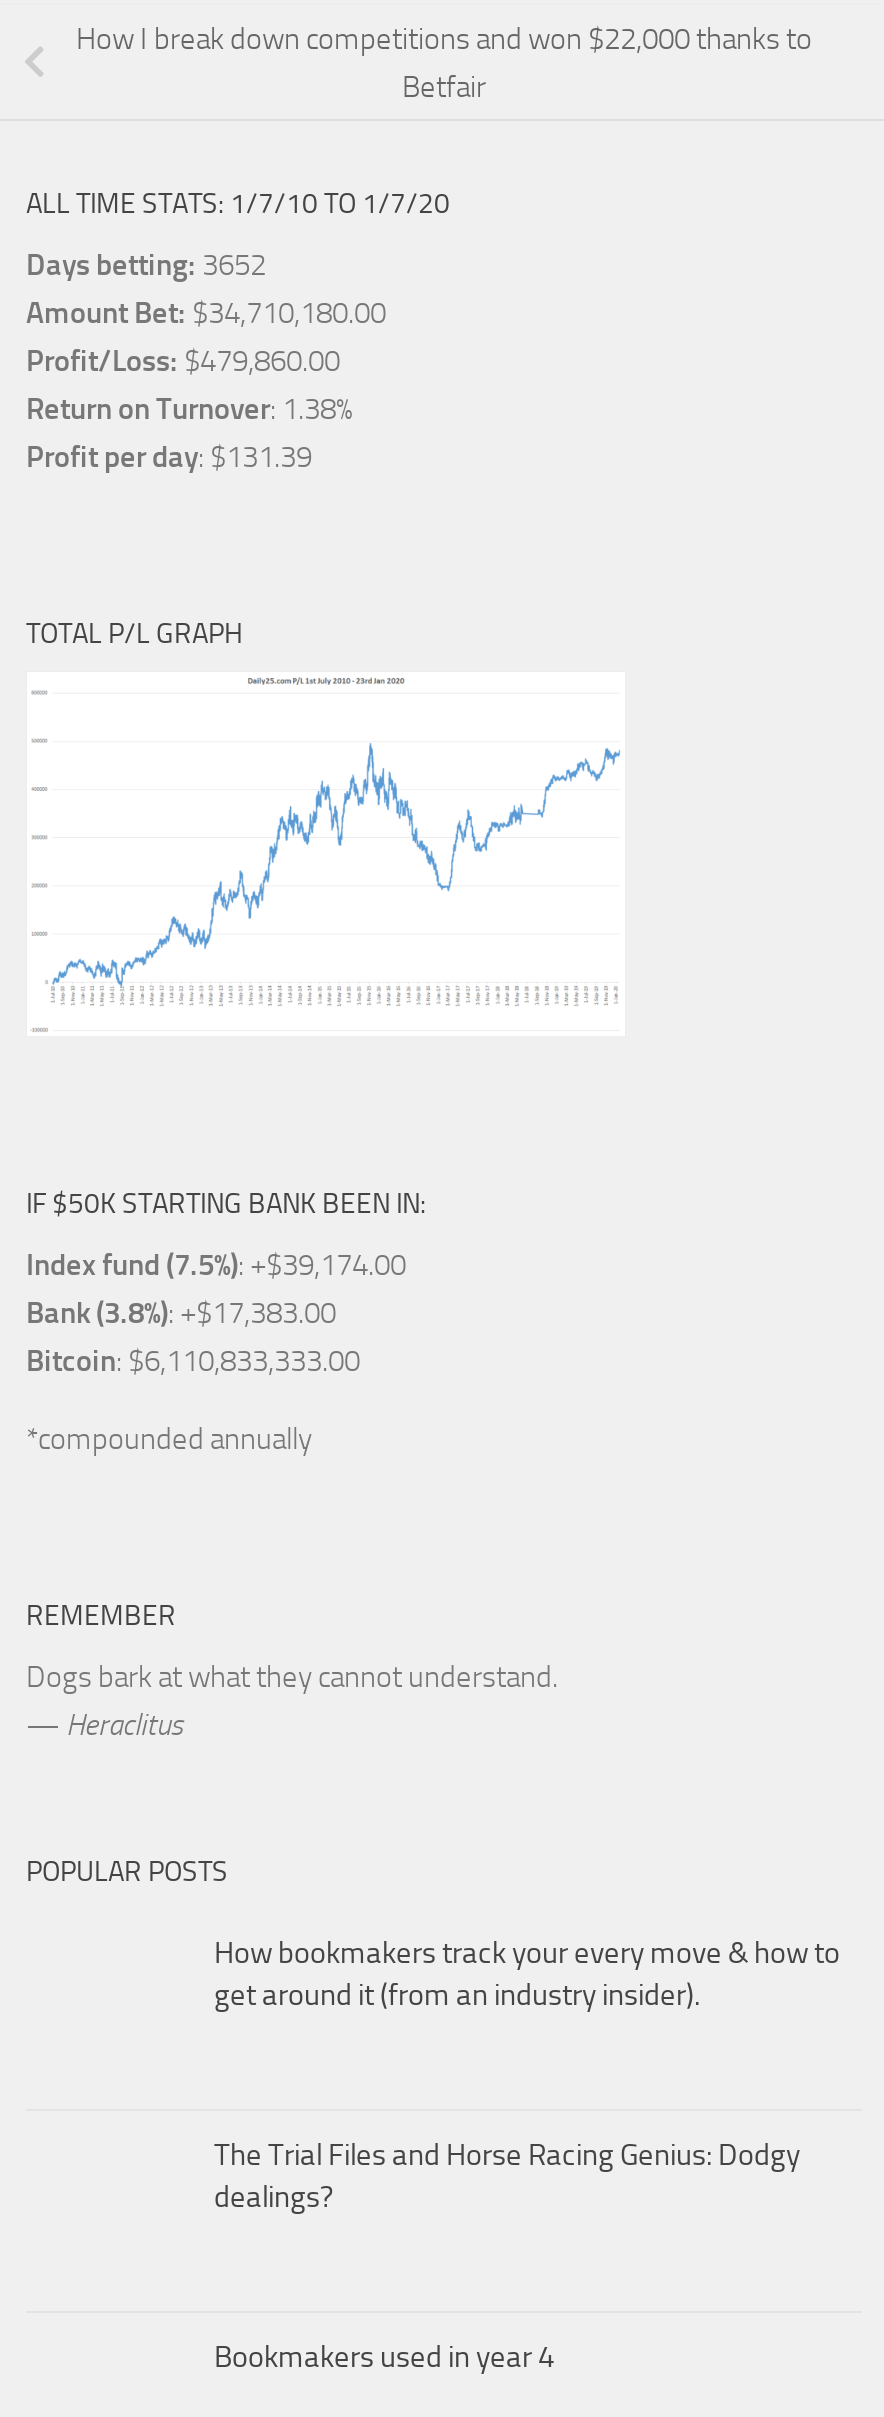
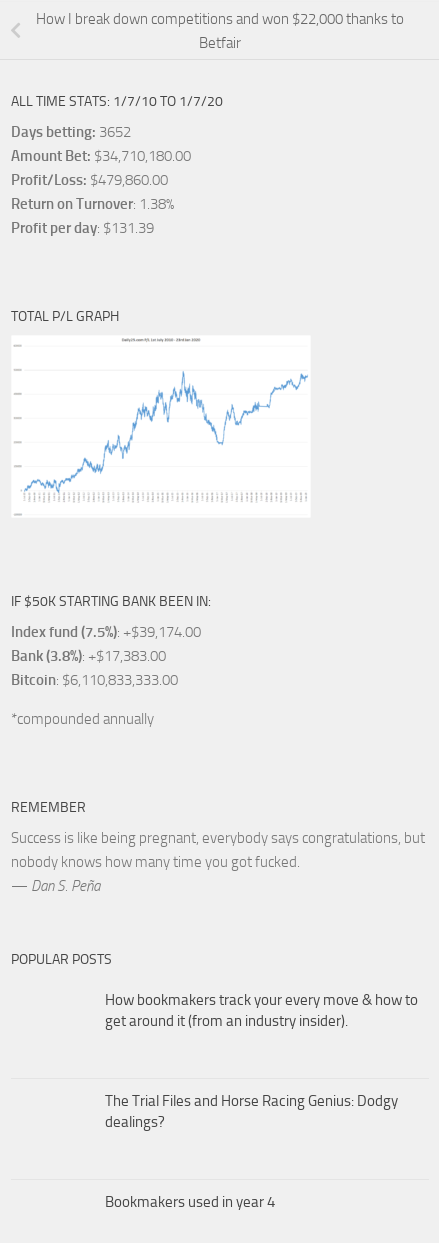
[26,1659,558,1743] Dogs bark at what they cannot understand. | — Heraclitus -> [11,829,425,895] Success is like being pregnant, everybody says congratulations, but | nobody knows how many time you got fucked. | — Dan S. Peña

